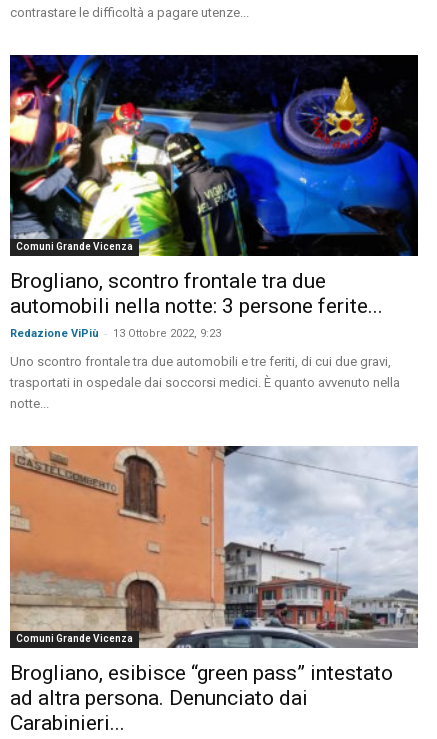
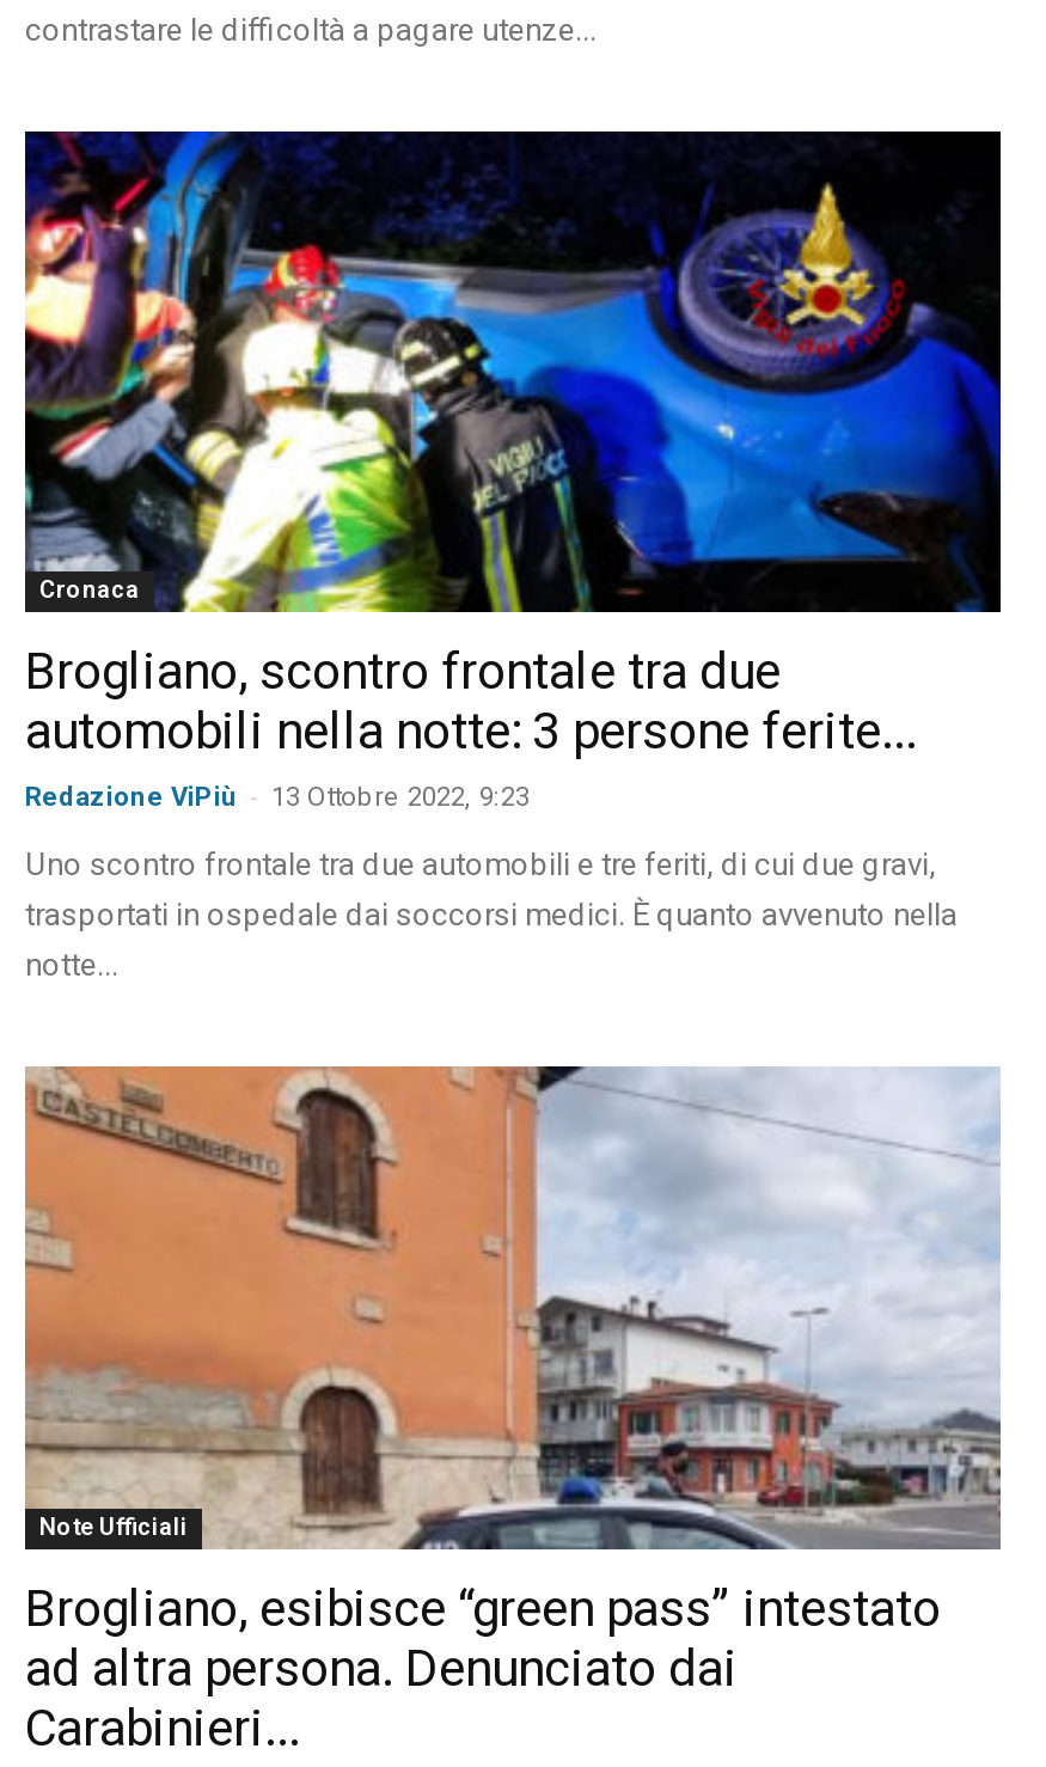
[16,241,133,252] Comuni Grande Vicenza -> [39,577,140,603] Cronaca
[16,633,133,644] Comuni Grande Vicenza -> [39,1513,188,1539] Note Ufficiali

